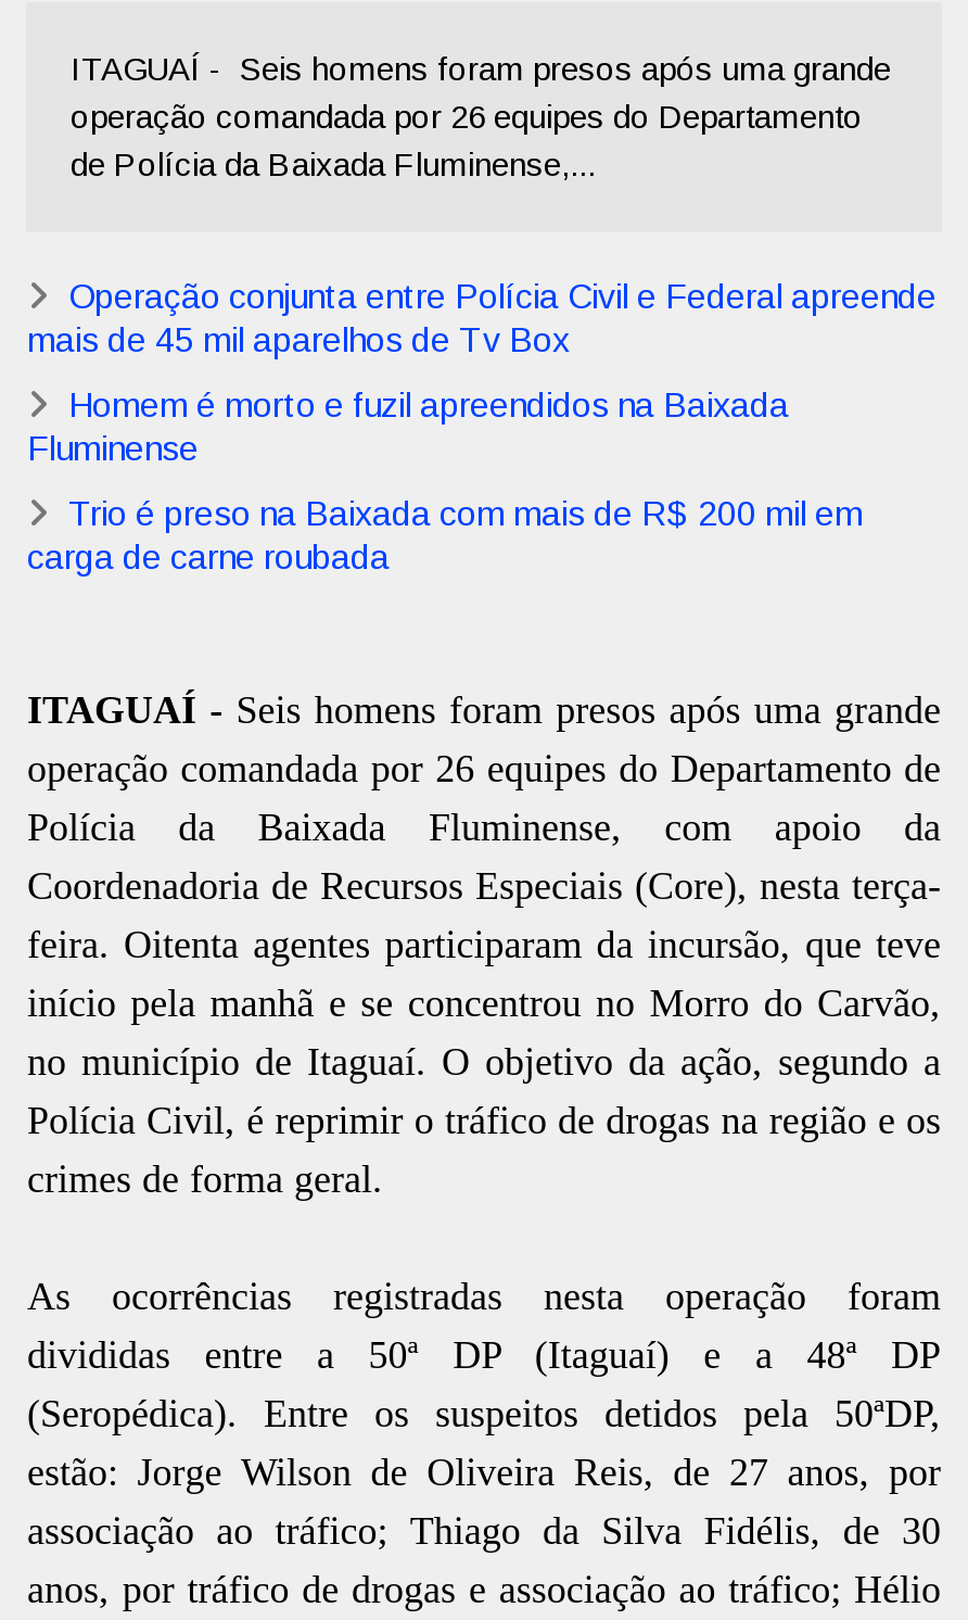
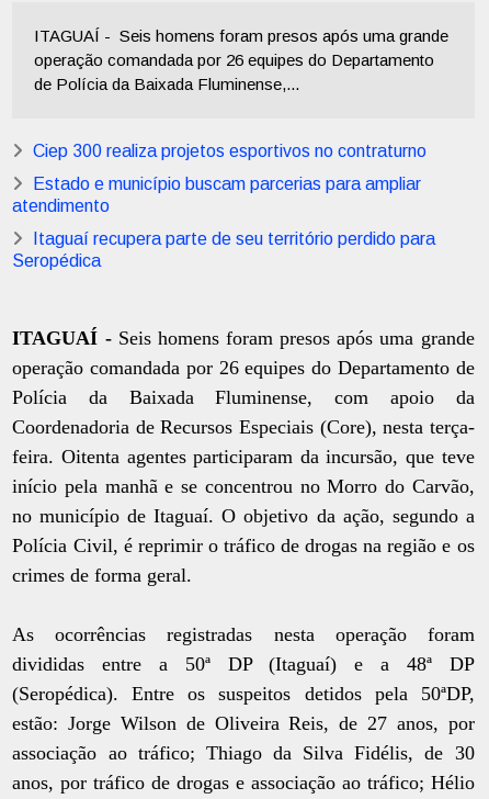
[27,278,936,358] Operação conjunta entre Polícia Civil e Federal apreende | mais de 45 mil aparelhos de Tv Box -> [33,141,427,160] Ciep 300 realiza projetos esportivos no contraturno
[27,386,789,467] Homem é morto e fuzil apreendidos na Baixada | Fluminense -> [12,174,421,215] Estado e município buscam parcerias para ampliar | atendimento
[27,495,863,575] Trio é preso na Baixada com mais de R$ 200 mil em | carga de carne roubada -> [12,229,436,270] Itaguaí recupera parte de seu território perdido para | Seropédica

